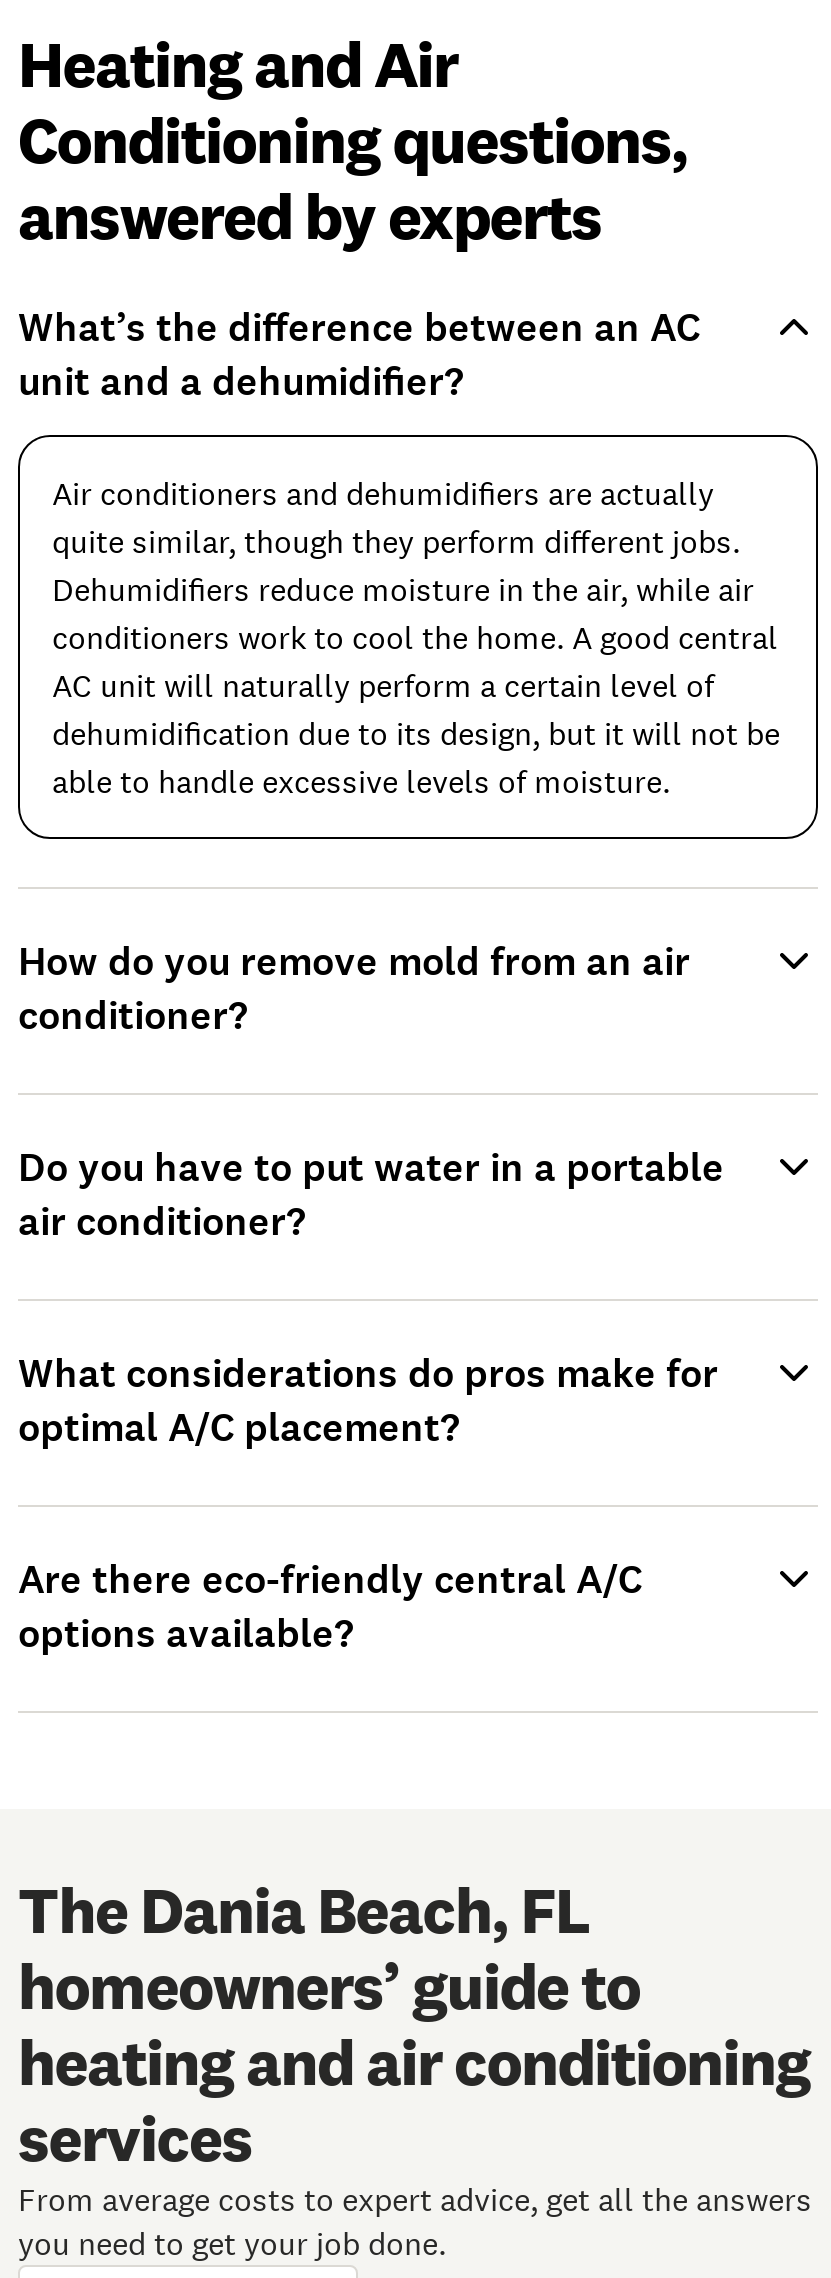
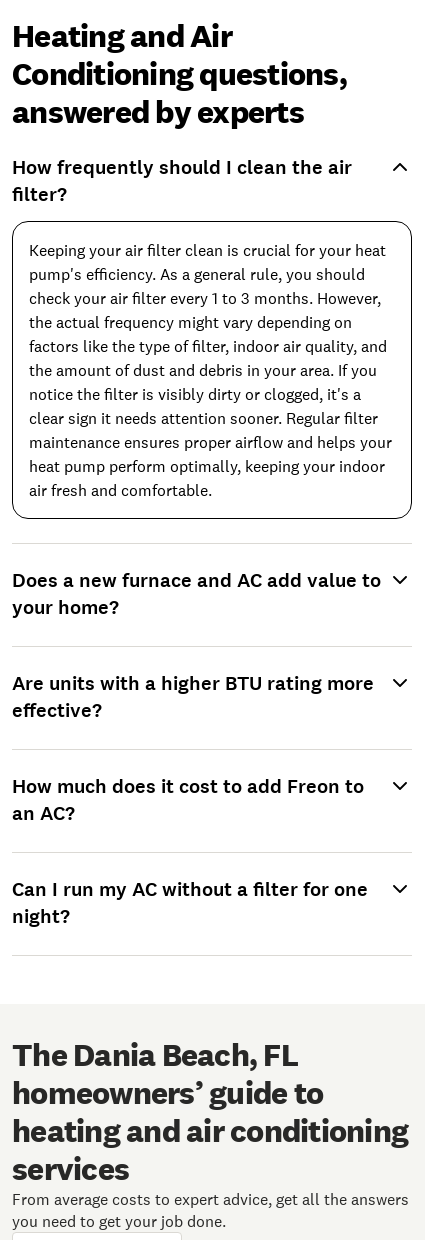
[18,303,700,409] What’s the difference between an AC | unit and a dehumidifier? -> [12,155,352,208] How frequently should I clean the air | filter?
[52,473,780,801] Air conditioners and dehumidifiers are actually | quite similar, though they perform different jobs. | Dehumidifiers reduce moisture in the air, while air | conditioners work to cool the home. A good central | AC unit will naturally perform a certain level of | dehumidification due to its design, but it will not be | able to handle excessive levels of moisture. -> [29,240,392,500] Keeping your air filter clean is crucial for your heat | pump's efficiency. As a general rule, you should | check your air filter every 1 to 3 months. However, | the actual frequency might vary depending on | factors like the type of filter, indoor air quality, and | the amount of dust and debris in your area. If you | notice the filter is visibly dirty or clogged, it's a | clear sign it needs attention sooner. Regular filter | maintenance ensures proper airflow and helps your | heat pump perform optimally, keeping your indoor | air fresh and comfortable.
[18,937,690,1043] How do you remove mold from an air | conditioner? -> [12,568,381,621] Does a new furnace and AC add value to | your home?
[18,1143,724,1249] Do you have to put water in a portable | air conditioner? -> [12,671,374,724] Are units with a higher BTU rating more | effective?
[18,1349,718,1455] What considerations do pros make for | optimal A/C placement? -> [12,774,364,827] How much does it cost to add Freon to | an AC?
[18,1555,642,1661] Are there eco-friendly central A/C | options available? -> [12,877,368,930] Can I run my AC without a filter for one | night?

